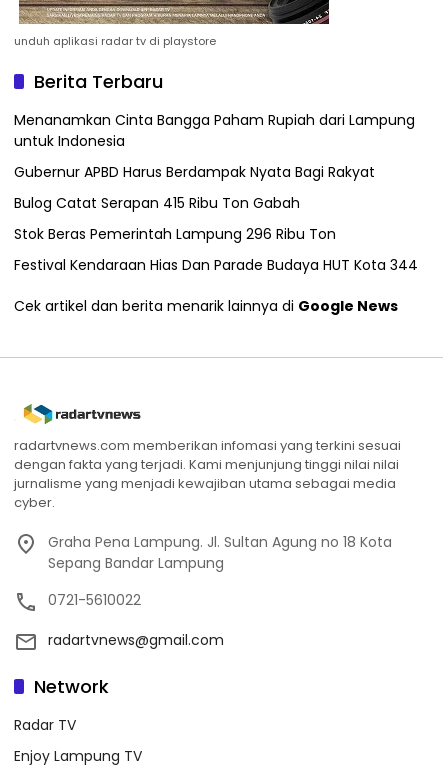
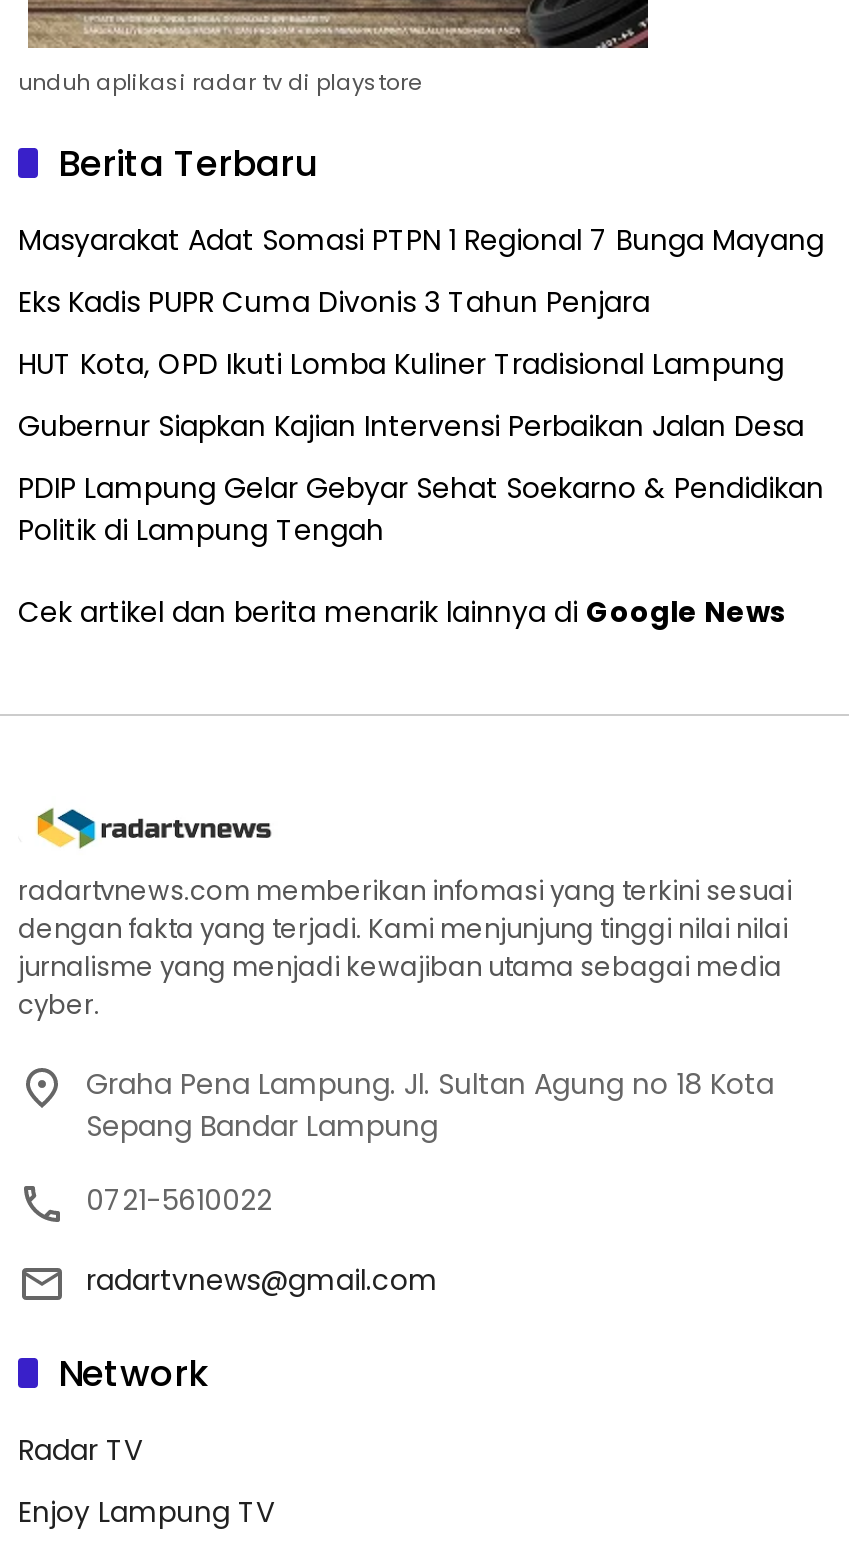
[14,110,415,151] Menanamkan Cinta Bangga Paham Rupiah dari Lampung | untuk Indonesia -> [18,219,824,259] Masyarakat Adat Somasi PTPN 1 Regional 7 Bunga Mayang
[14,162,375,182] Gubernur APBD Harus Berdampak Nyata Bagi Rakyat -> [18,281,650,321] Eks Kadis PUPR Cuma Divonis 3 Tahun Penjara
[14,193,300,213] Bulog Catat Serapan 415 Ribu Ton Gabah -> [18,343,784,383] HUT Kota, OPD Ikuti Lomba Kuliner Tradisional Lampung
[14,224,336,244] Stok Beras Pemerintah Lampung 296 Ribu Ton -> [18,405,804,445] Gubernur Siapkan Kajian Intervensi Perbaikan Jalan Desa
[14,255,418,275] Festival Kendaraan Hias Dan Parade Budaya HUT Kota 344 -> [18,467,824,549] PDIP Lampung Gelar Gebyar Sehat Soekarno & Pendidikan | Politik di Lampung Tengah

